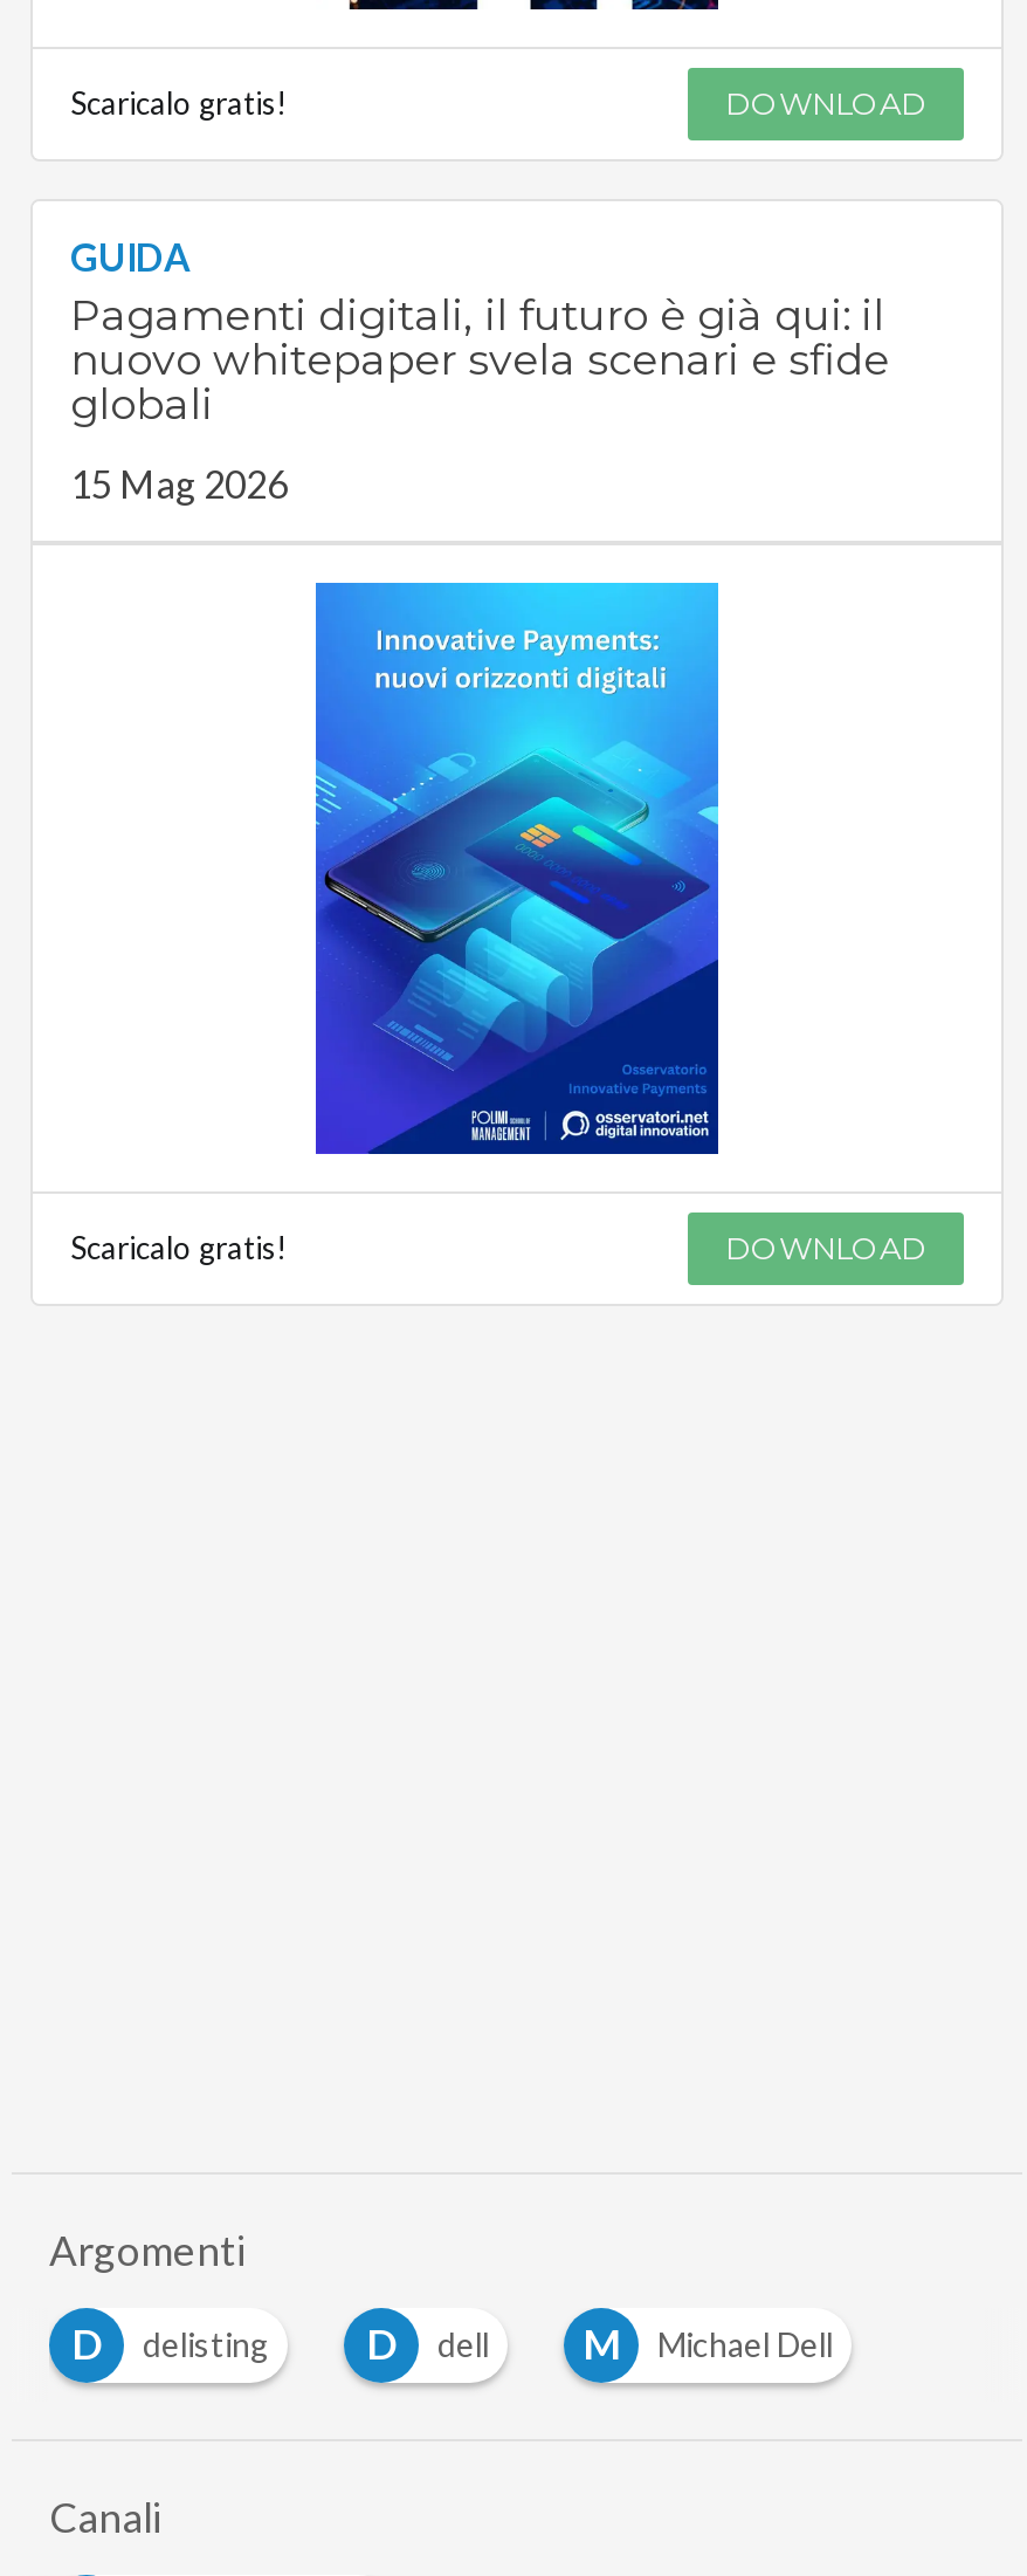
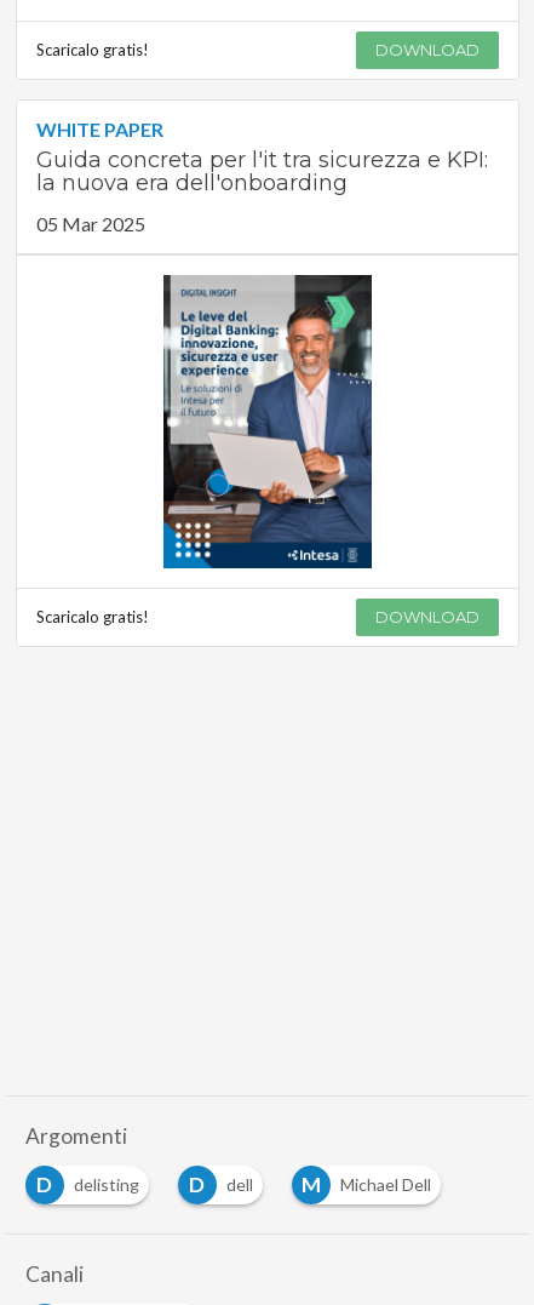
[70,233,889,430] GUIDA | Pagamenti digitali, il futuro è già qui: il | nuovo whitepaper svela scenari e sfide | globali -> [36,117,488,196] WHITE PAPER | Guida concreta per l'it tra sicurezza e KPI: | la nuova era dell'onboarding
[70,460,288,505] 15 Mag 2026 -> [36,212,145,235] 05 Mar 2025
[313,581,721,1156] [image] -> [162,274,373,569] [image]

